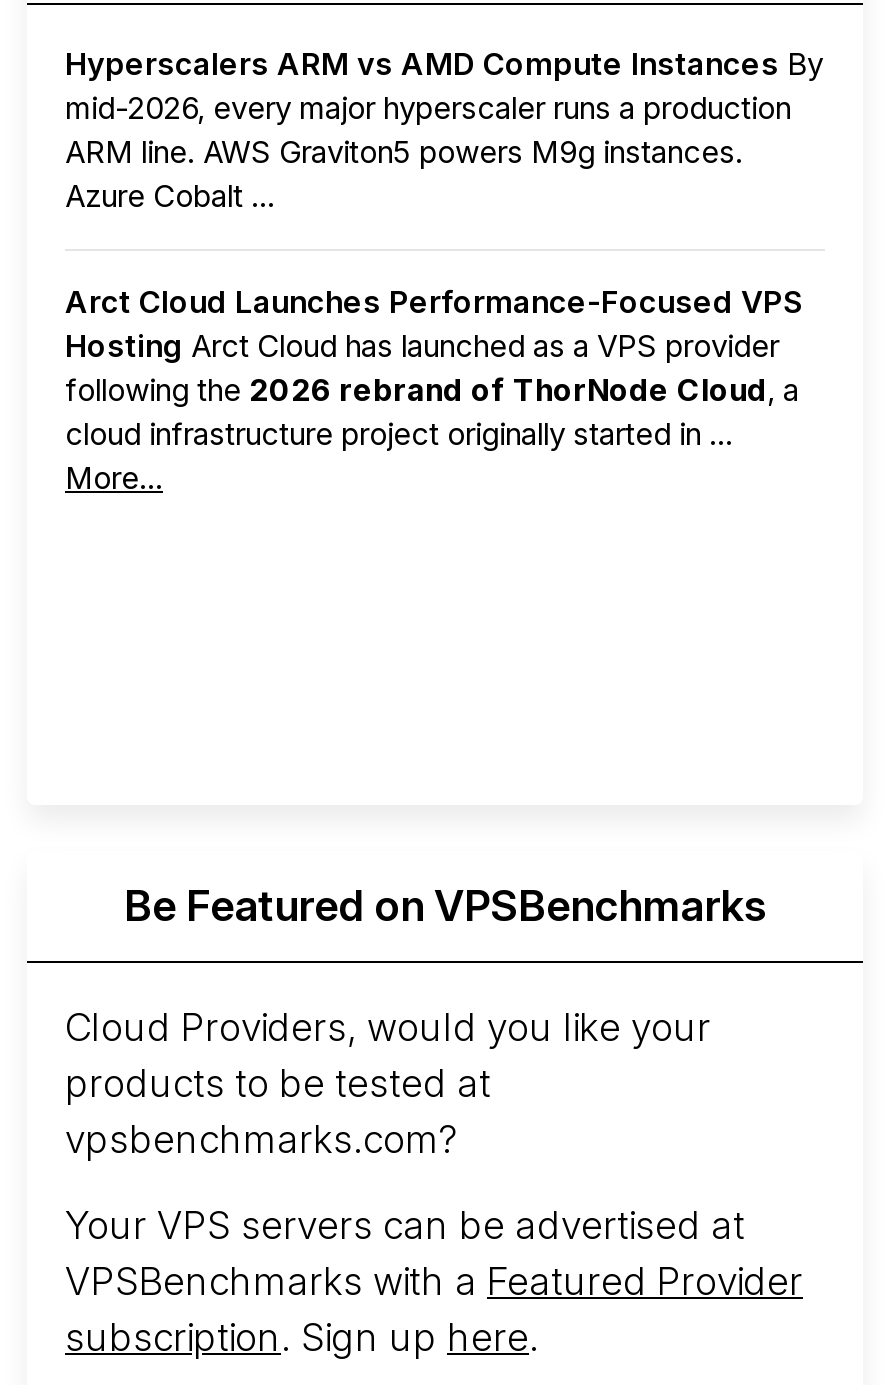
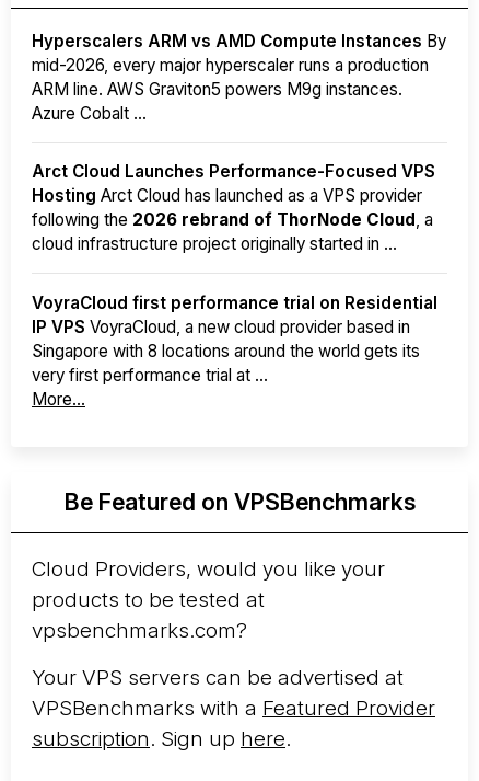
none -> [32,292,437,385] VoyraCloud first performance trial on Residential | IP VPS VoyraCloud, a new cloud provider based in | Singapore with 8 locations around the world gets its | very first performance trial at ...
moved [65,459,163,497] -> [32,388,85,409]: More...

